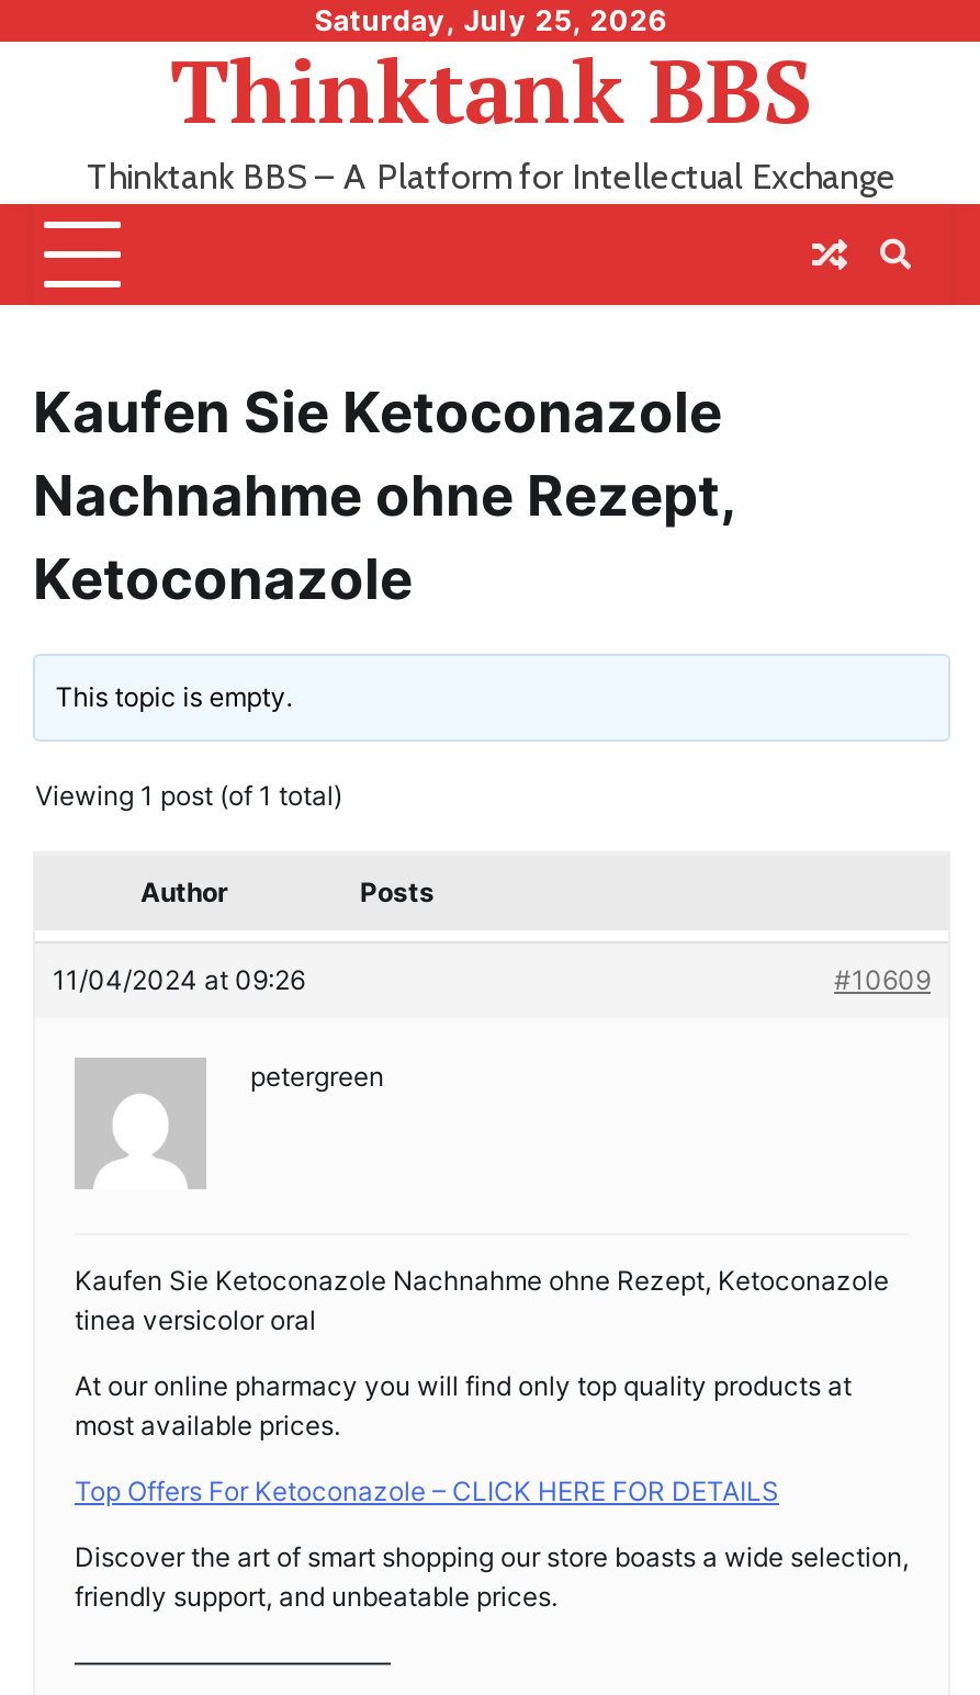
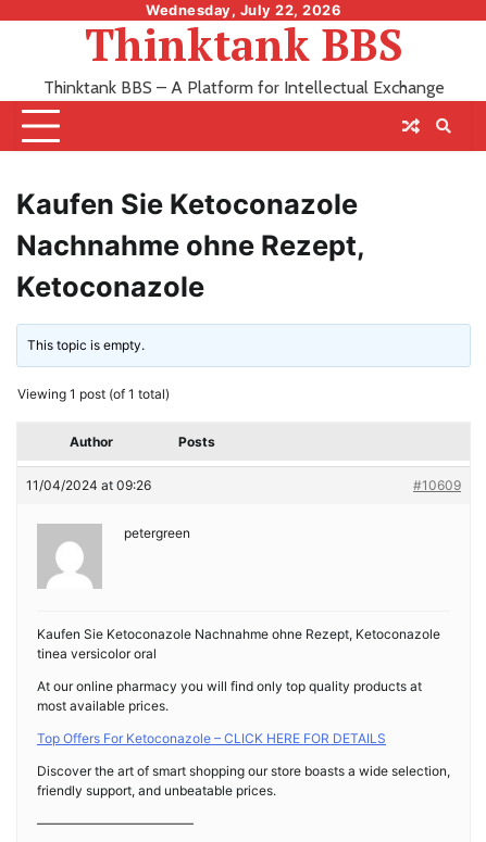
[314,2,669,37] Saturday, July 25, 2026 -> [146,1,341,18] Wednesday, July 22, 2026

